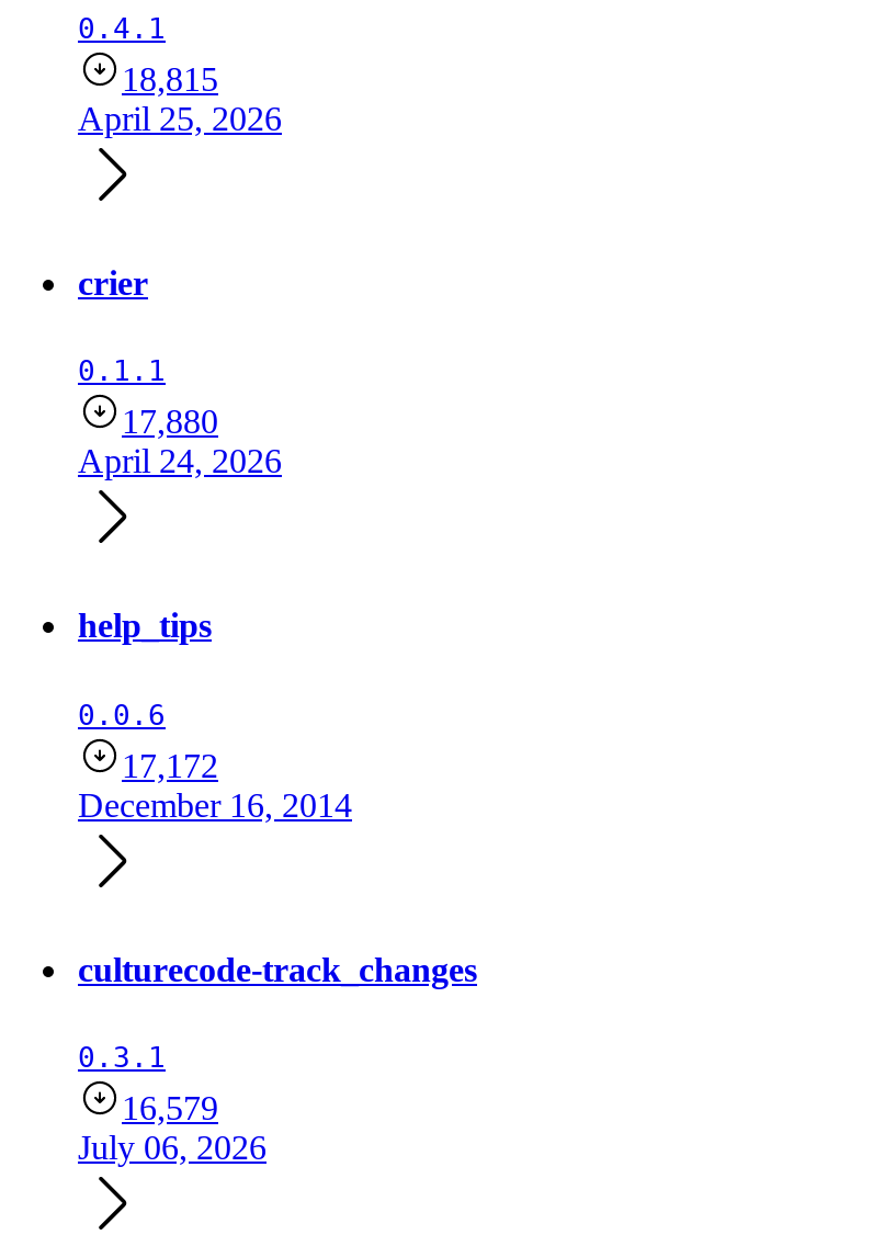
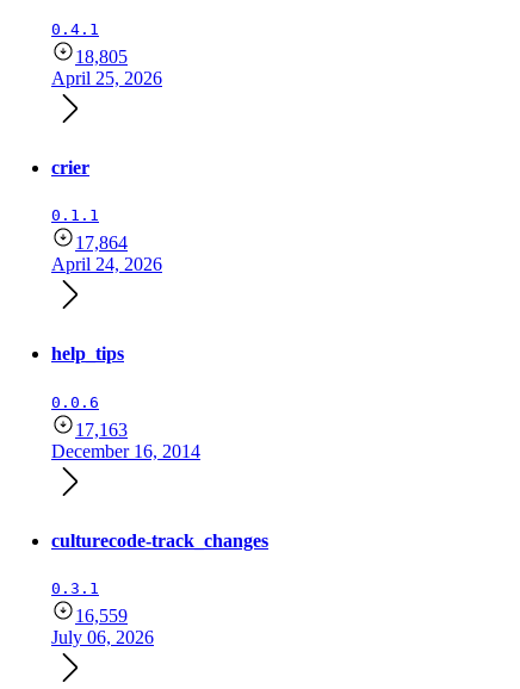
[122,60,218,97] 18,815 -> [75,46,128,66] 18,805
[122,403,218,440] 17,880 -> [75,233,128,253] 17,864
[122,746,218,784] 17,172 -> [75,419,128,440] 17,163
[122,1090,218,1127] 16,579 -> [75,606,128,626] 16,559

